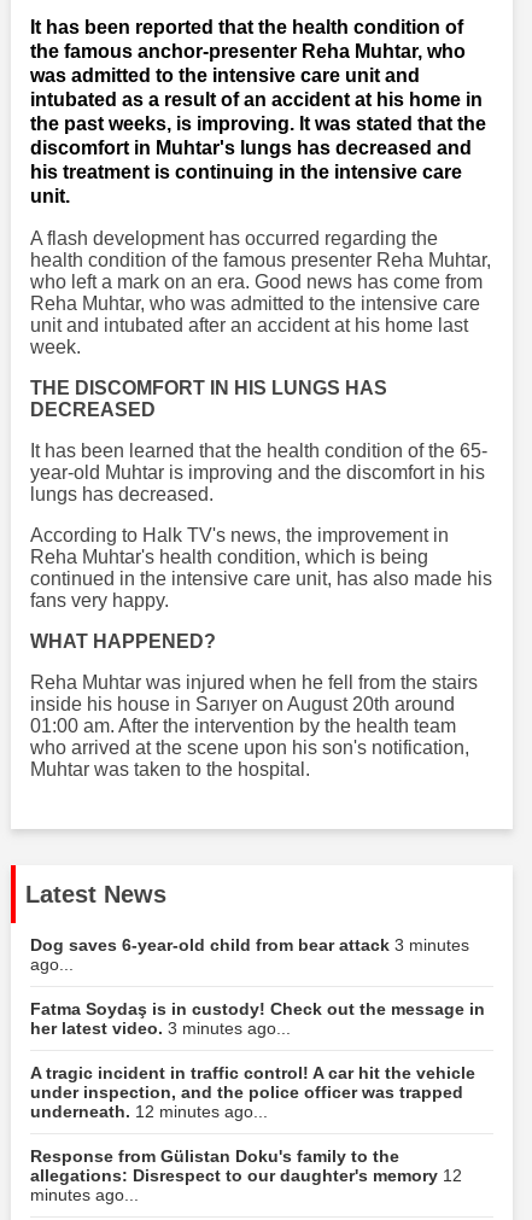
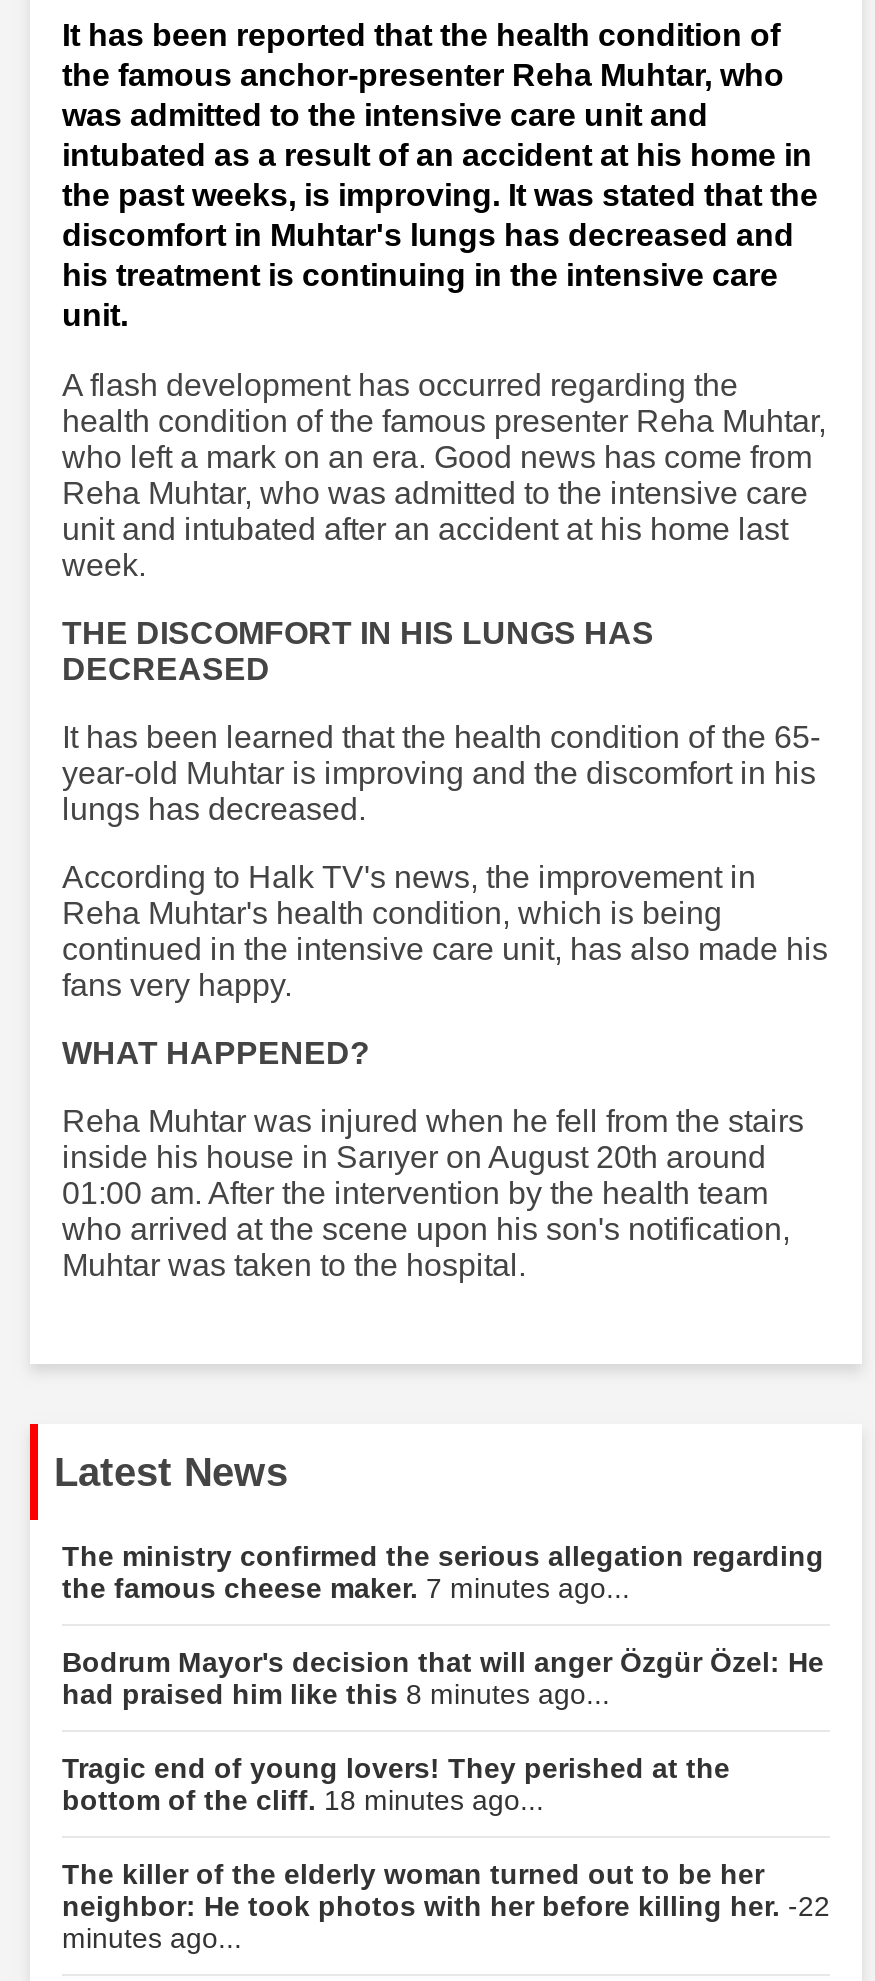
[30,935,469,974] Dog saves 6-year-old child from bear attack 3 minutes | ago... -> [62,1540,824,1604] The ministry confirmed the serious allegation regarding | the famous cheese maker. 7 minutes ago...
[30,999,485,1038] Fatma Soydaş is in custody! Check out the message in | her latest video. 3 minutes ago... -> [62,1646,824,1710] Bodrum Mayor's decision that will anger Özgür Özel: He | had praised him like this 8 minutes ago...
[30,1063,475,1121] A tragic incident in traffic control! A car hit the vehicle | under inspection, and the police officer was trapped | underneath. 12 minutes ago... -> [62,1752,730,1816] Tragic end of young lovers! They perished at the | bottom of the cliff. 18 minutes ago...
[30,1146,462,1185] Response from Gülistan Doku's family to the | allegations: Disrespect to our daughter's memory 12 -> [62,1858,830,1922] The killer of the elderly woman turned out to be her | neighbor: He took photos with her before killing her. -22

